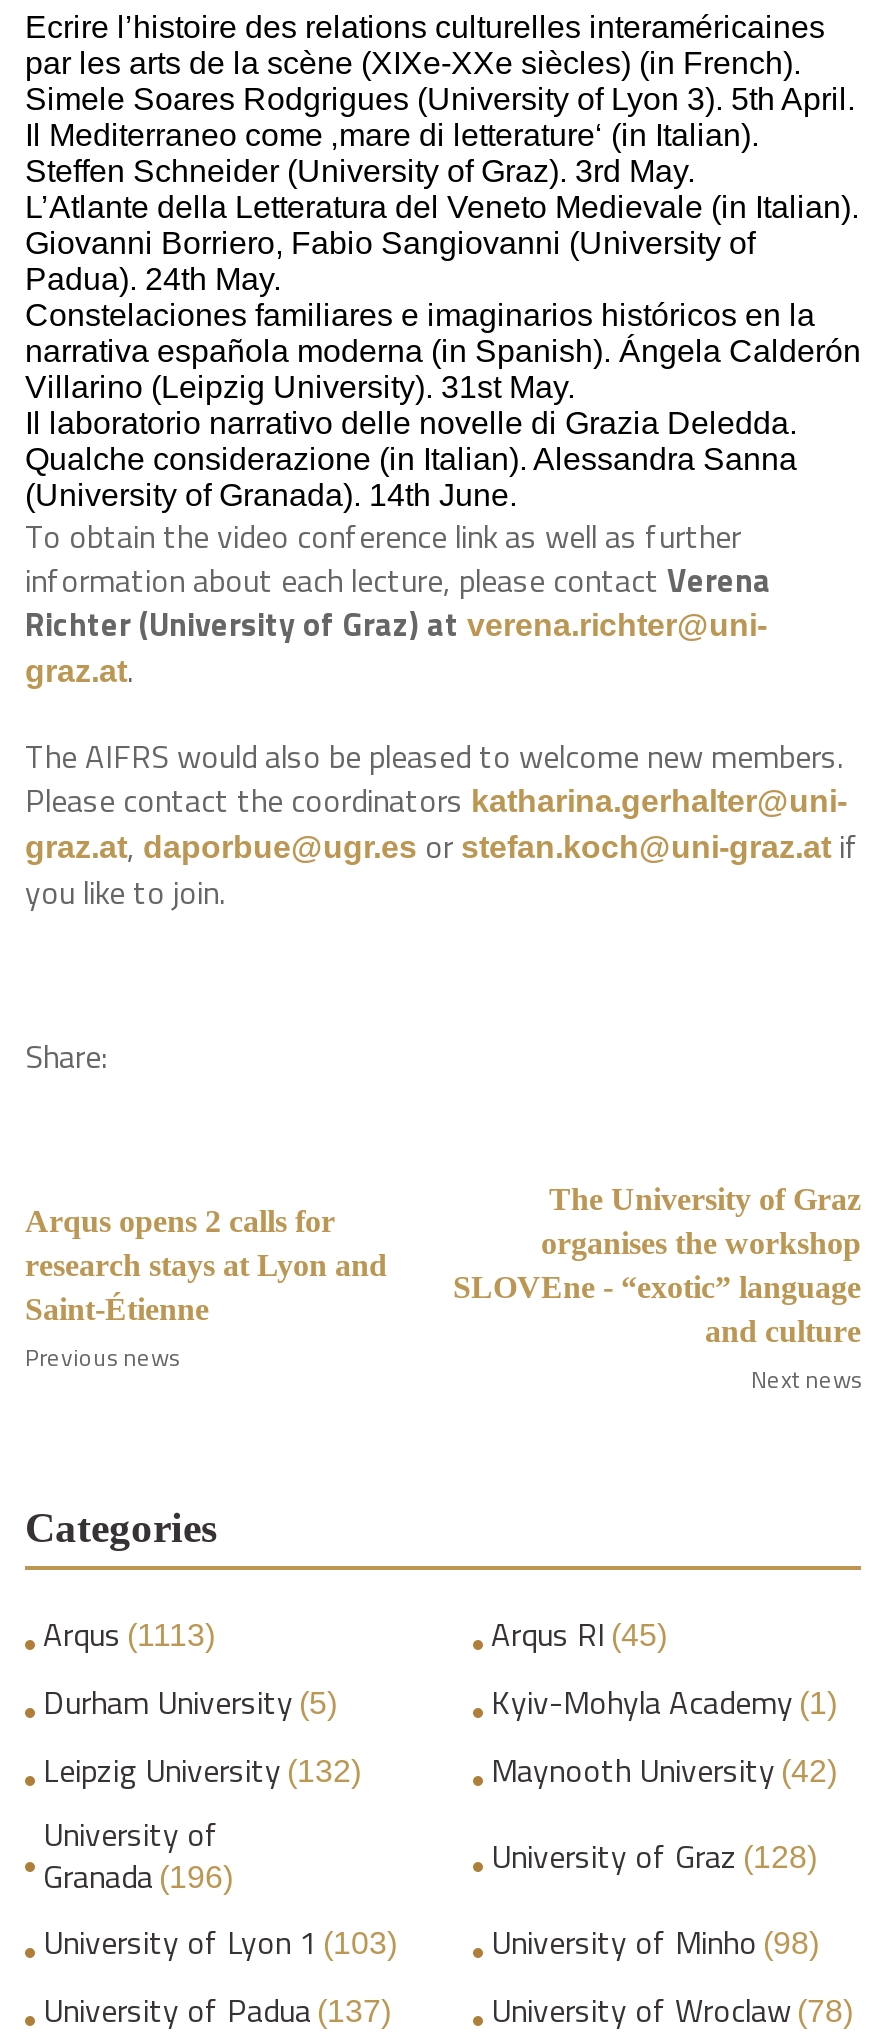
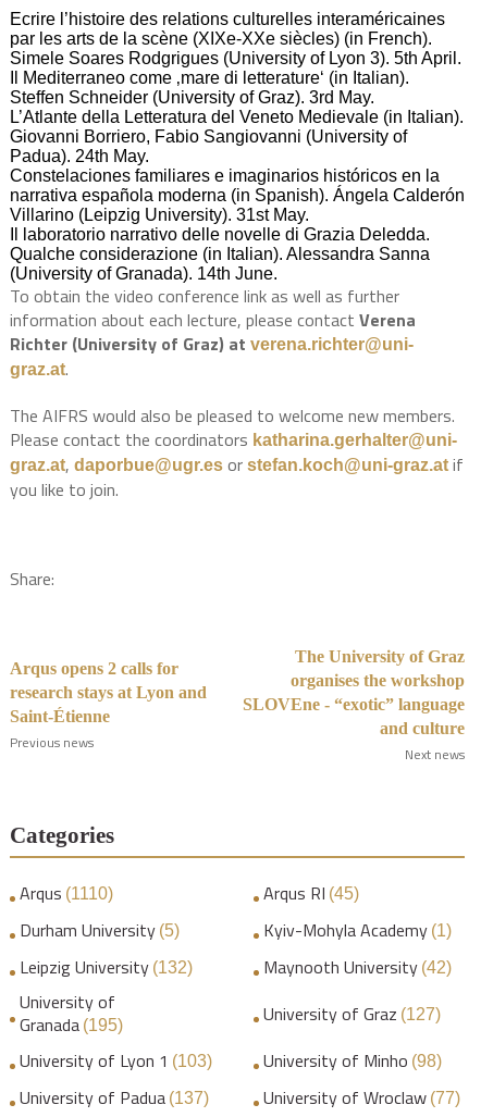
[43,1609,215,1657] Arqus (1113) -> [20,879,113,905] Arqus (1110)
[491,1831,817,1879] University of Graz (128) -> [263,1000,441,1026] University of Graz (127)
[43,1852,233,1900] Granada (196) -> [20,1011,123,1038] Granada (195)
[491,1985,853,2033] University of Wroclaw (78) -> [263,1084,460,1110] University of Wroclaw (77)

